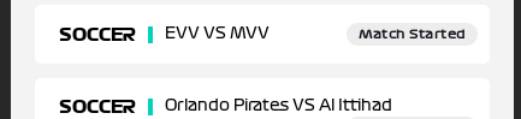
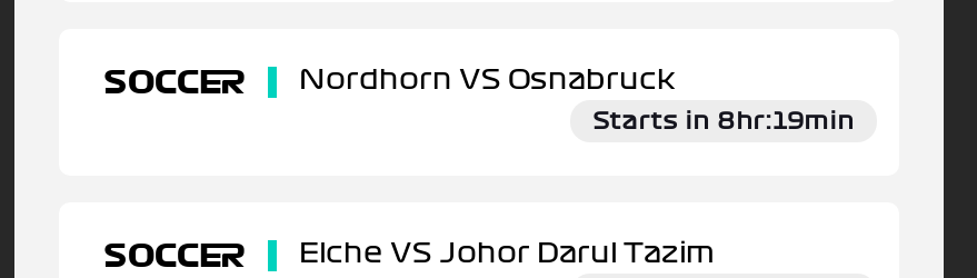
[165,26,465,41] EVV VS MVV | Match Started -> [299,67,854,133] Nordhorn VS Osnabruck | Starts in 8hr:19min
[165,99,392,113] Orlando Pirates VS Al Ittihad -> [299,240,715,267] Elche VS Johor Darul Tazim

